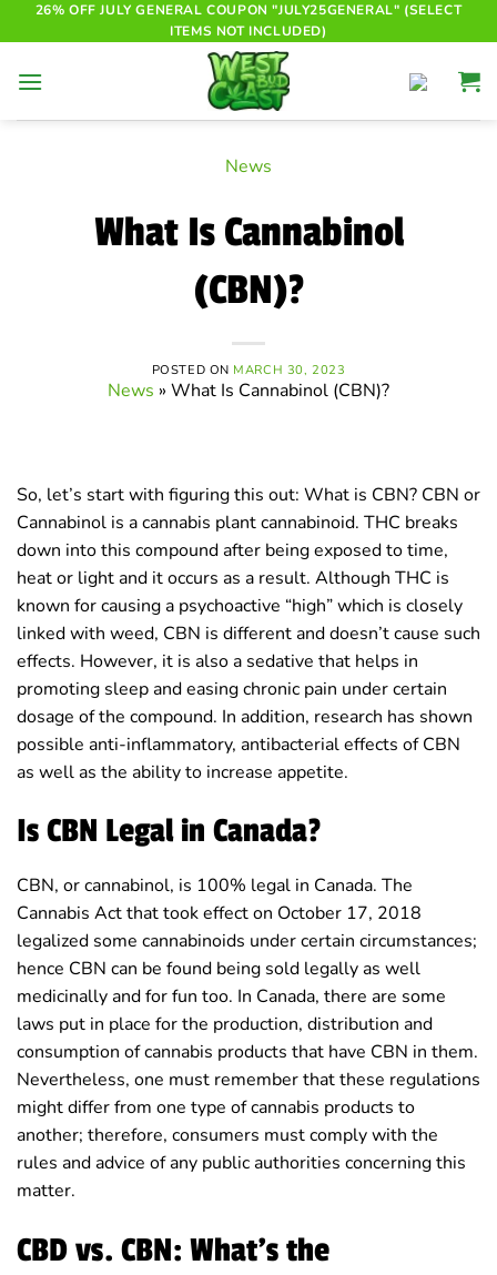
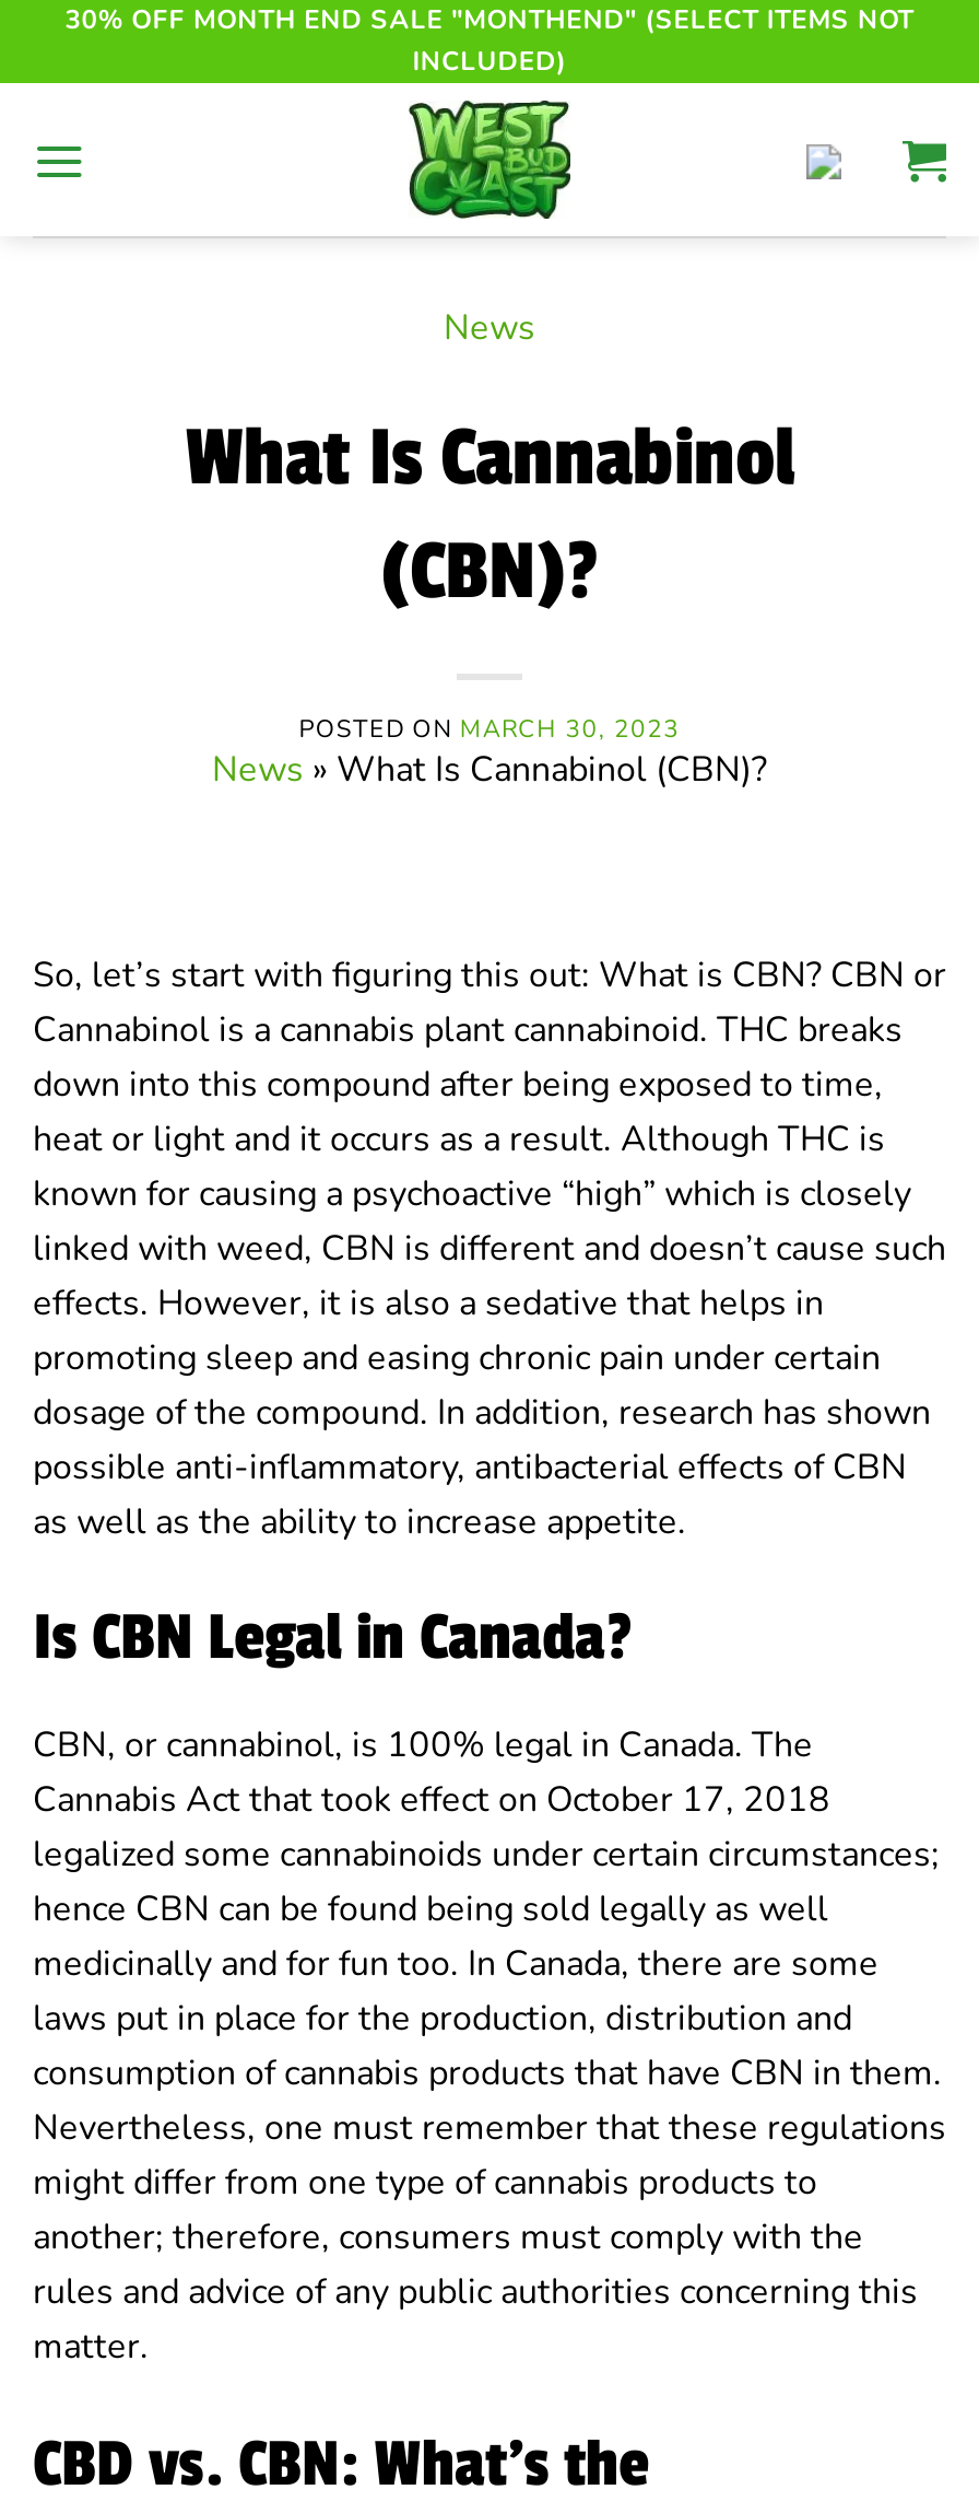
[35,1,462,40] 26% OFF JULY GENERAL COUPON "JULY25GENERAL" (SELECT | ITEMS NOT INCLUDED) -> [65,2,914,79] 30% OFF MONTH END SALE "MONTHEND" (SELECT ITEMS NOT | INCLUDED)

